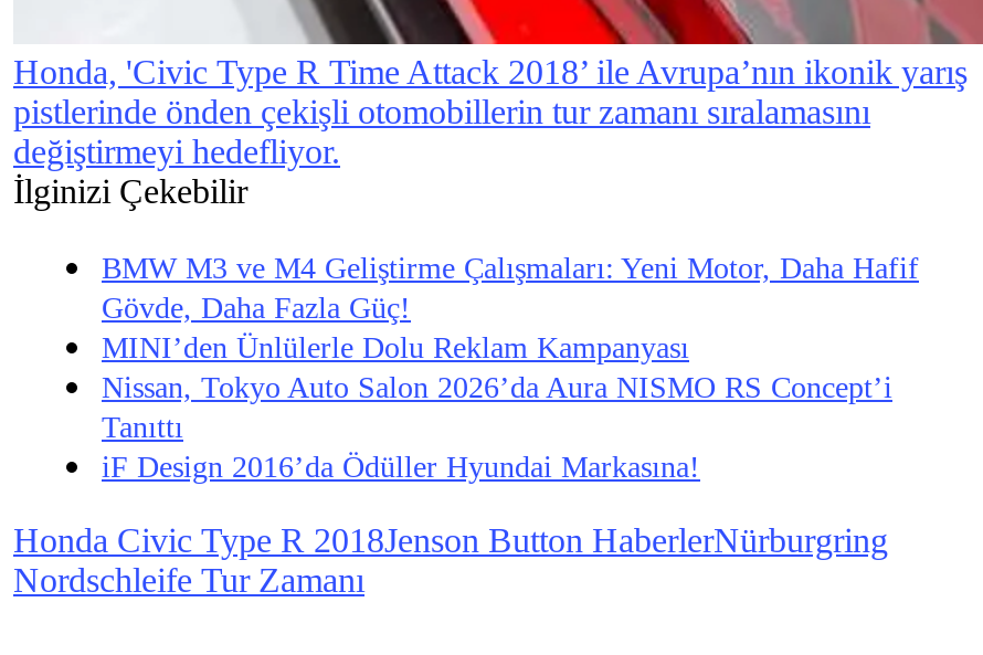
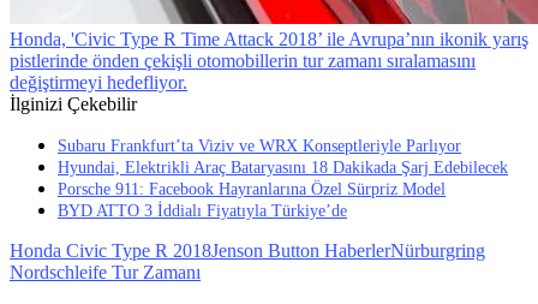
[102,253,919,485] BMW M3 ve M4 Geliştirme Çalışmaları: Yeni Motor, Daha Hafif | Gövde, Daha Fazla Güç! | MINI’den Ünlülerle Dolu Reklam Kampanyası | Nissan, Tokyo Auto Salon 2026’da Aura NISMO RS Concept’i | Tanıttı | iF Design 2016’da Ödüller Hyundai Markasına! -> [58,137,508,220] Subaru Frankfurt’ta Viziv ve WRX Konseptleriyle Parlıyor | Hyundai, Elektrikli Araç Bataryasını 18 Dakikada Şarj Edebilecek | Porsche 911: Facebook Hayranlarına Özel Sürpriz Model | BYD ATTO 3 İddialı Fiyatıyla Türkiye’de

